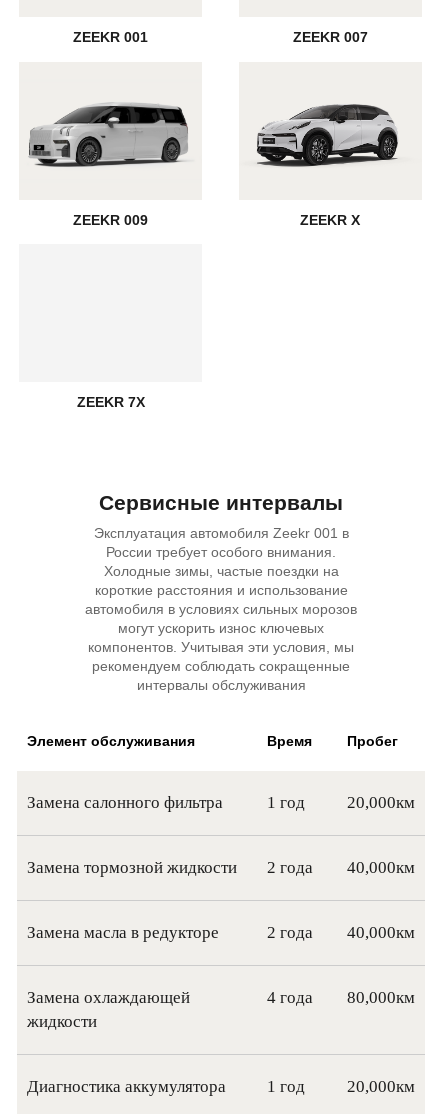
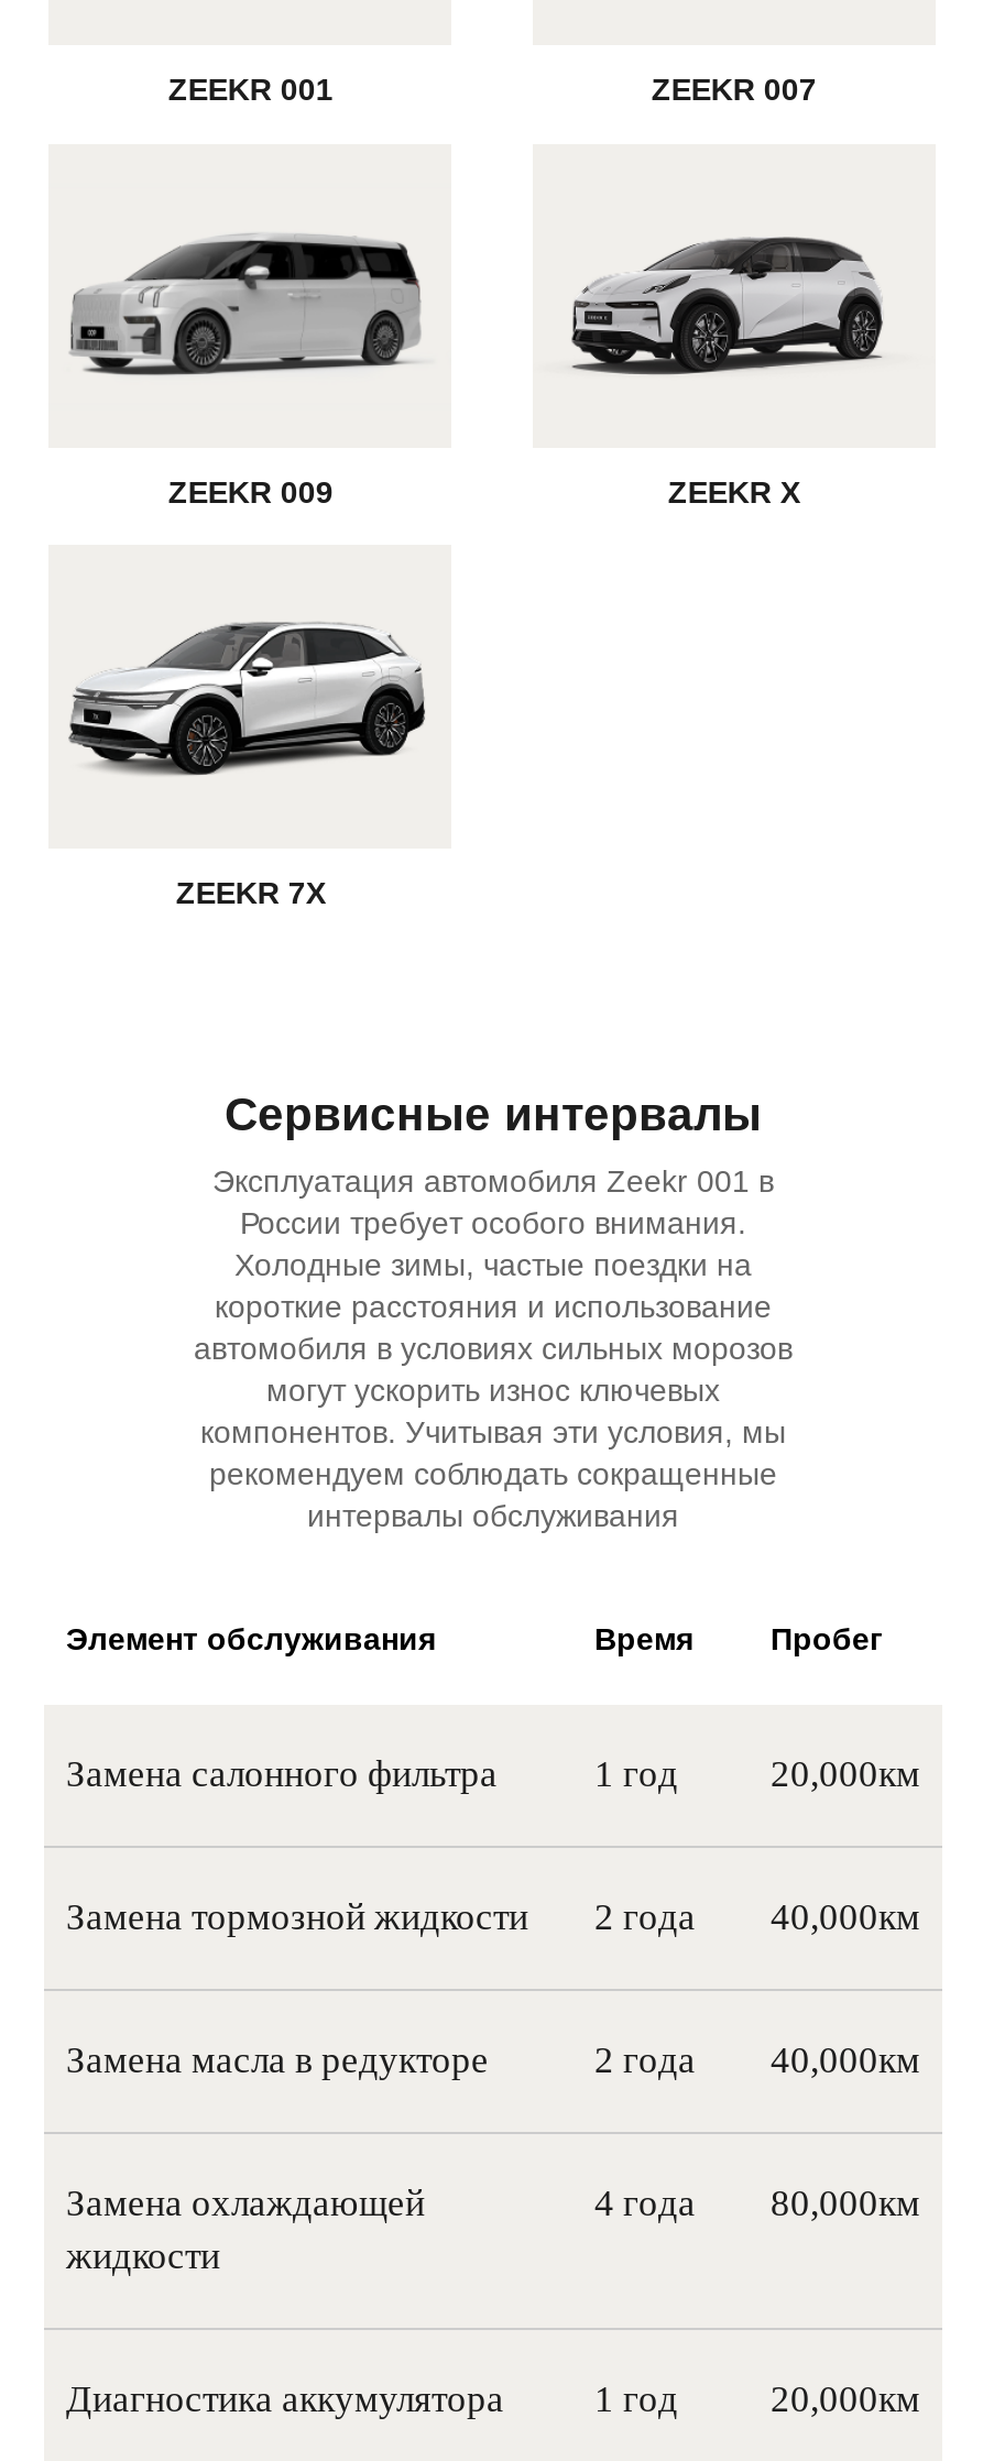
none -> [66,620,427,778] [image]

